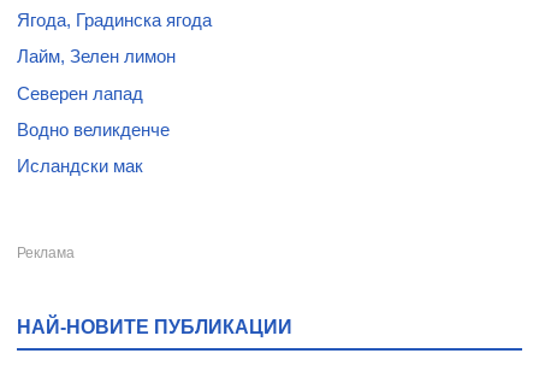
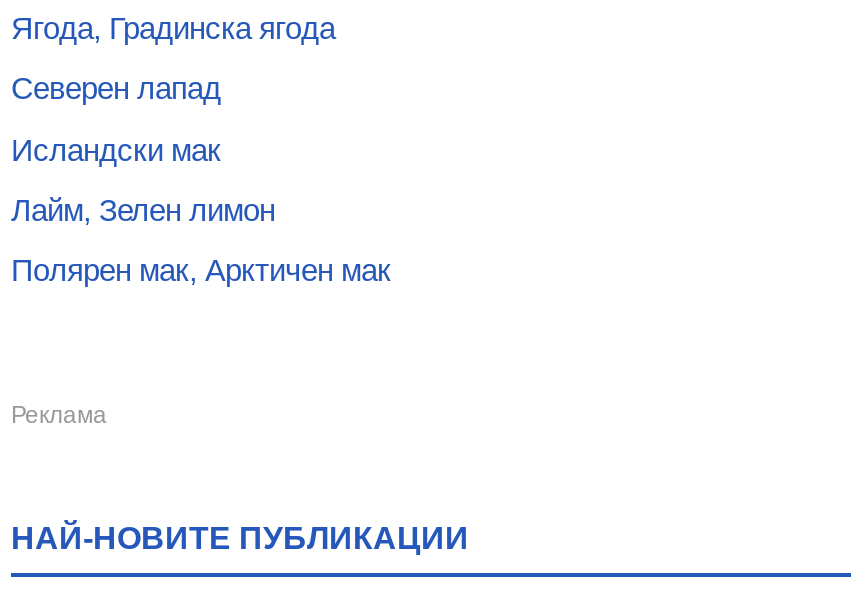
moved [17,46,176,67] -> [11,192,275,226]: Лайм, Зелен лимон
moved [17,83,143,103] -> [11,72,221,106]: Северен лапад
[17,119,170,139] Водно великденче -> [11,253,391,287] Полярен мак, Арктичен мак
moved [17,155,143,176] -> [11,132,221,166]: Исландски мак

